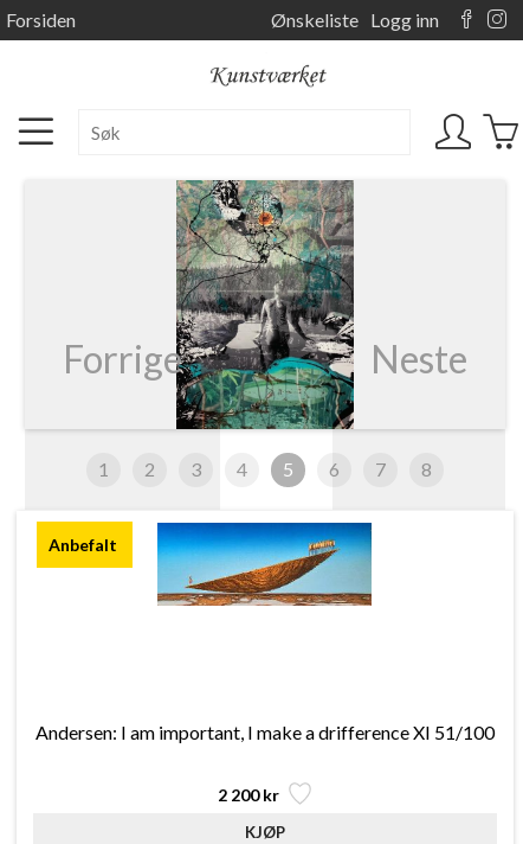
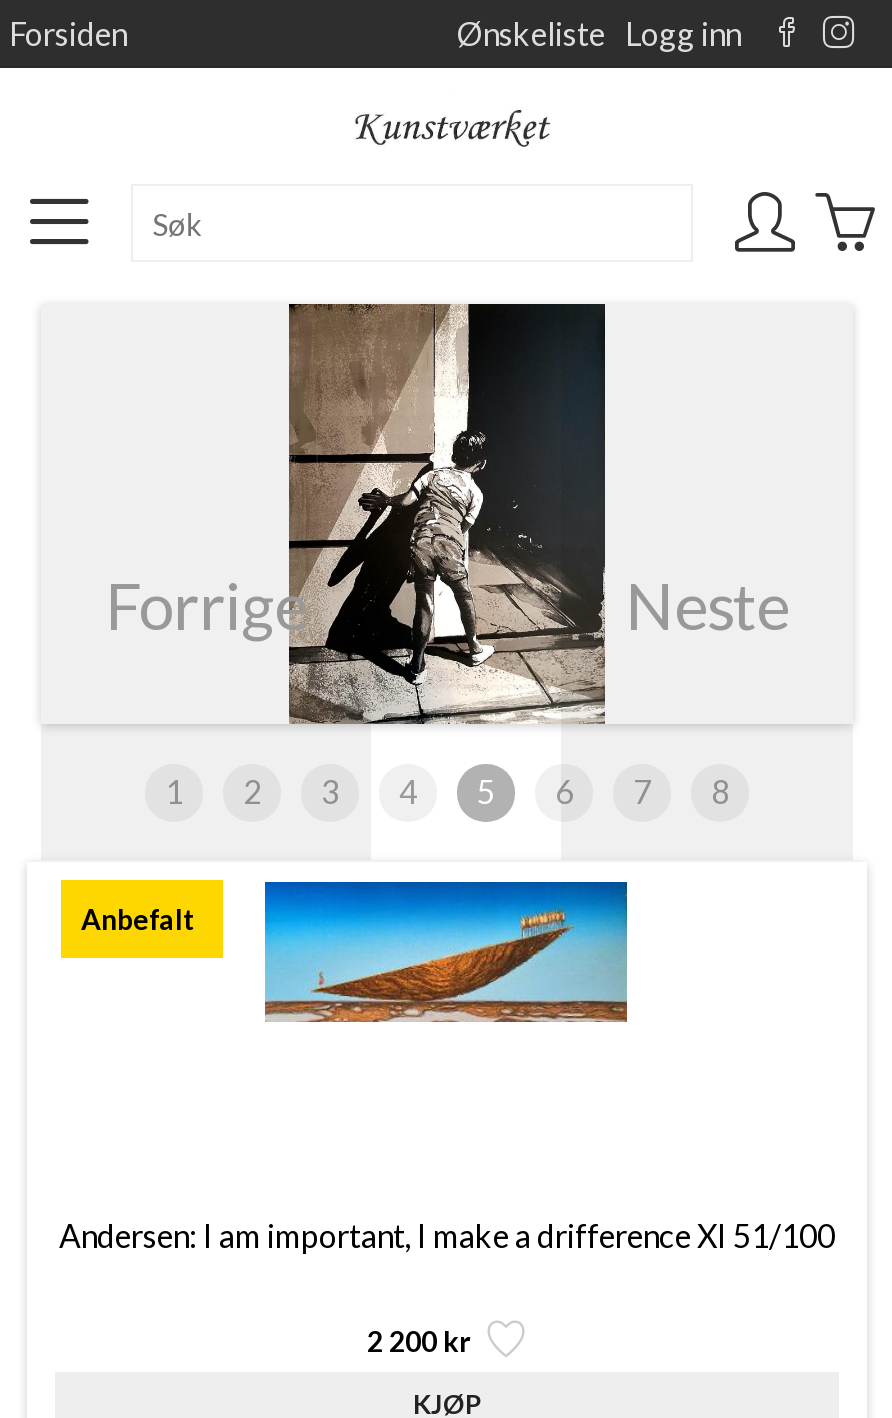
[172,179,359,430] [image] -> [287,302,607,726] [image]

